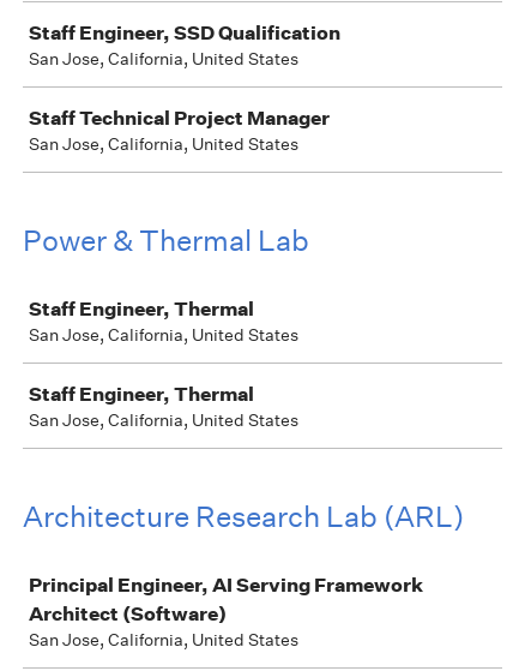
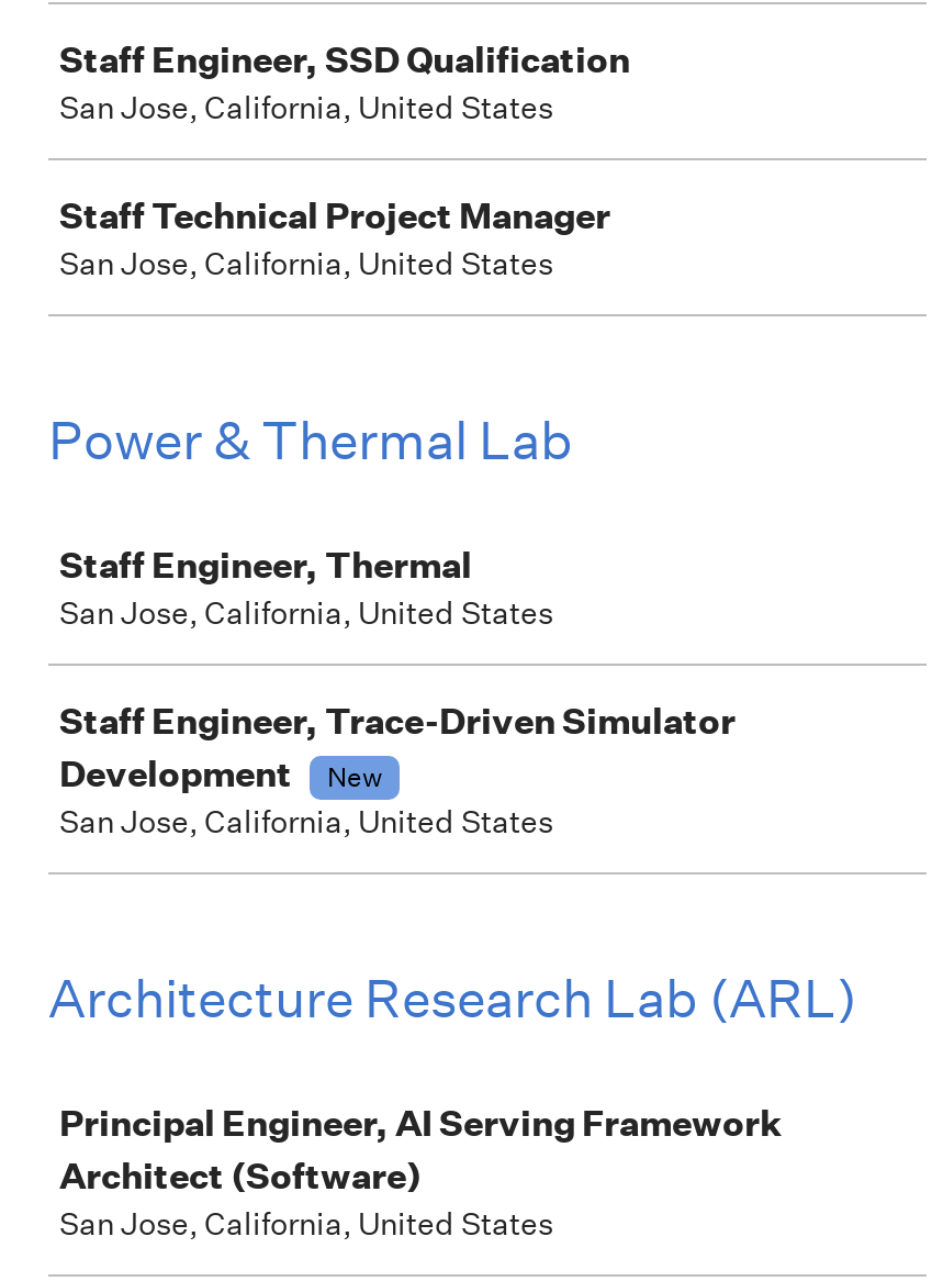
[29,382,254,406] Staff Engineer, Thermal -> [59,699,736,795] Staff Engineer, Trace-Driven Simulator | Development | New

